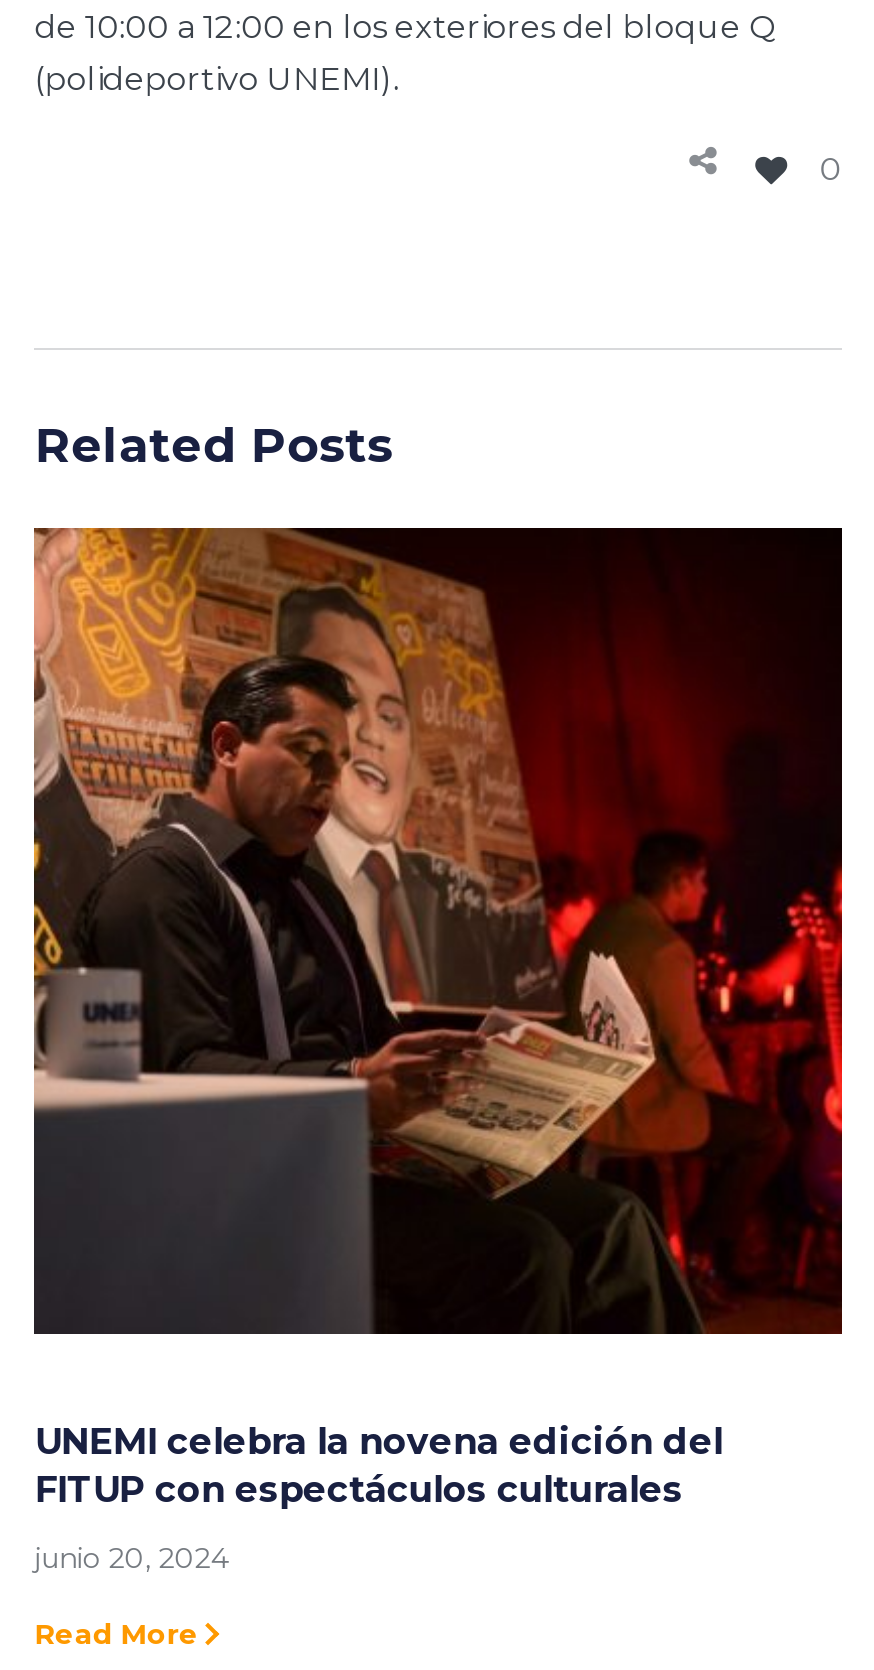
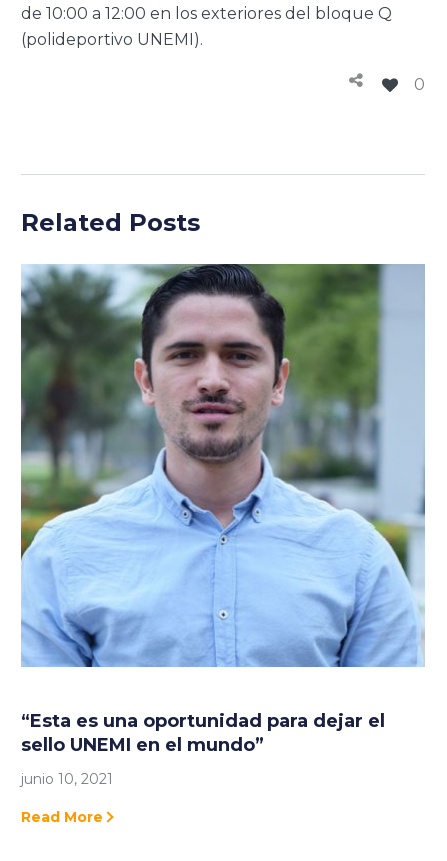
[32,526,844,1336] [image] -> [20,263,426,668] [image]
[35,1421,723,1513] UNEMI celebra la novena edición del | FITUP con espectáculos culturales -> [21,710,385,756] “Esta es una oportunidad para dejar el | sello UNEMI en el mundo”
[35,1541,229,1577] junio 20, 2024 -> [21,770,113,788] junio 10, 2021

